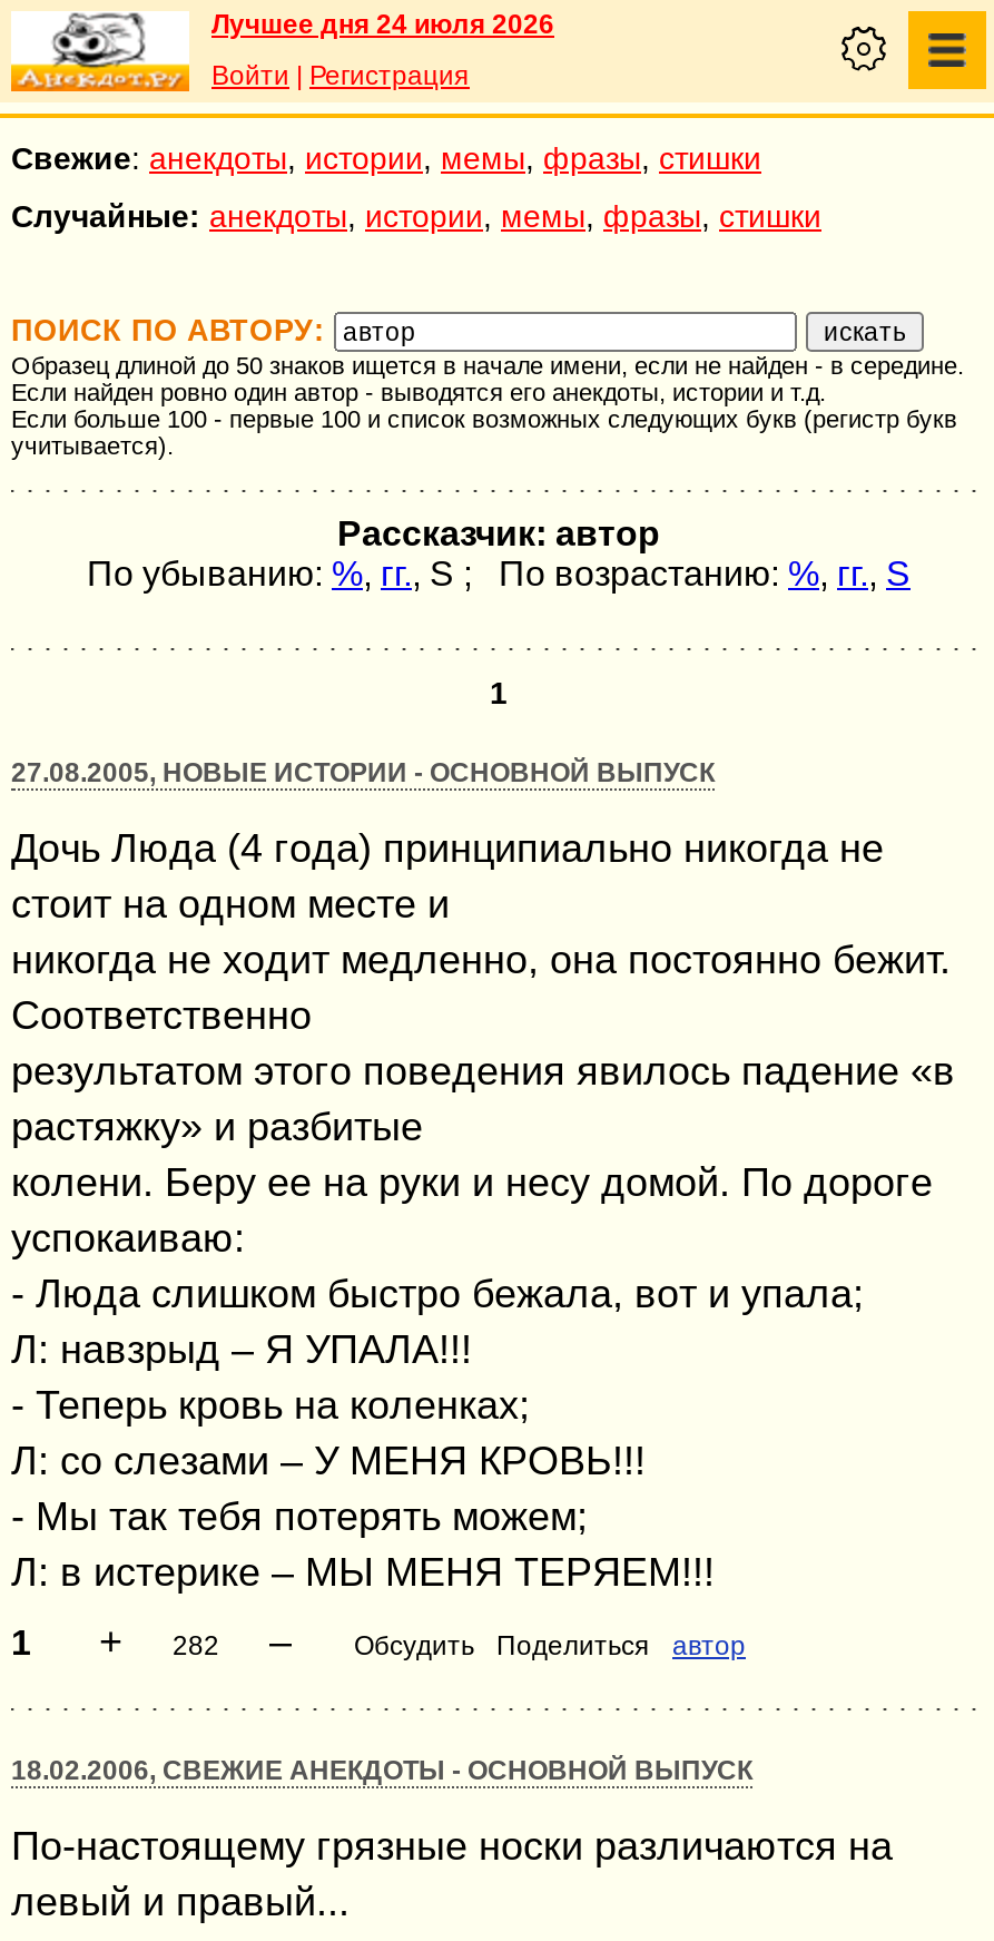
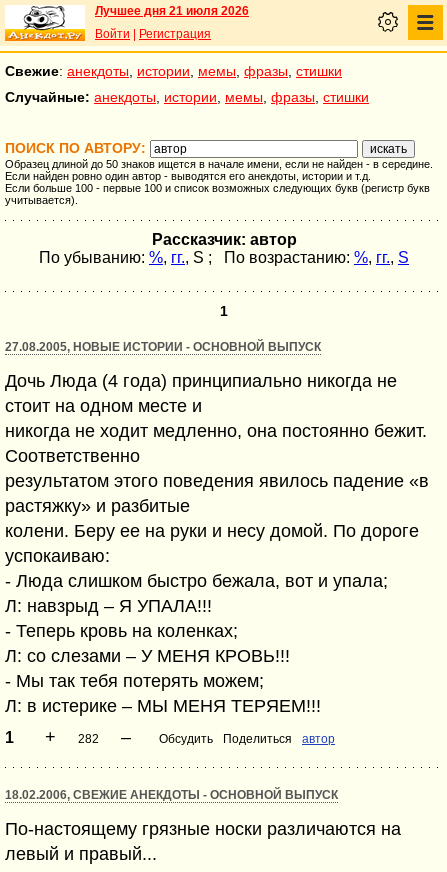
[211,9,554,40] Лучшее дня 24 июля 2026 -> [95,4,249,18] Лучшее дня 21 июля 2026

